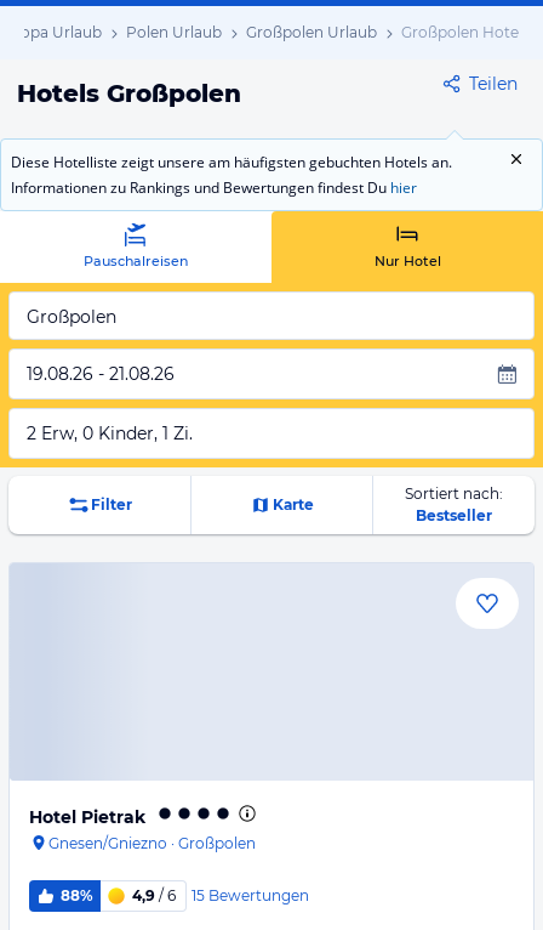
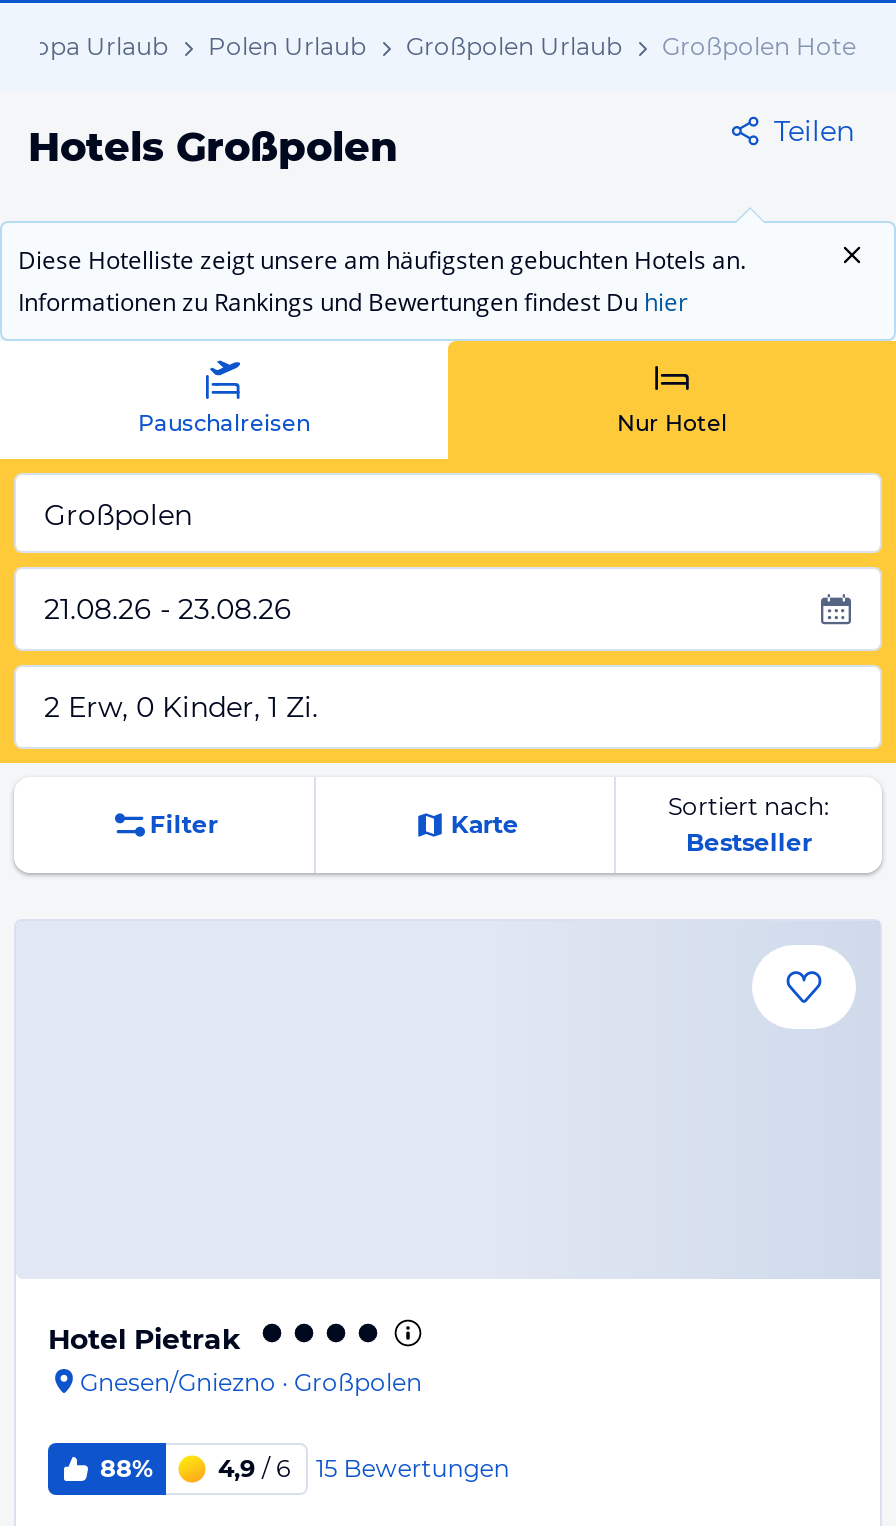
[27,363,175,385] 19.08.26 - 21.08.26 -> [44,591,292,627] 21.08.26 - 23.08.26

